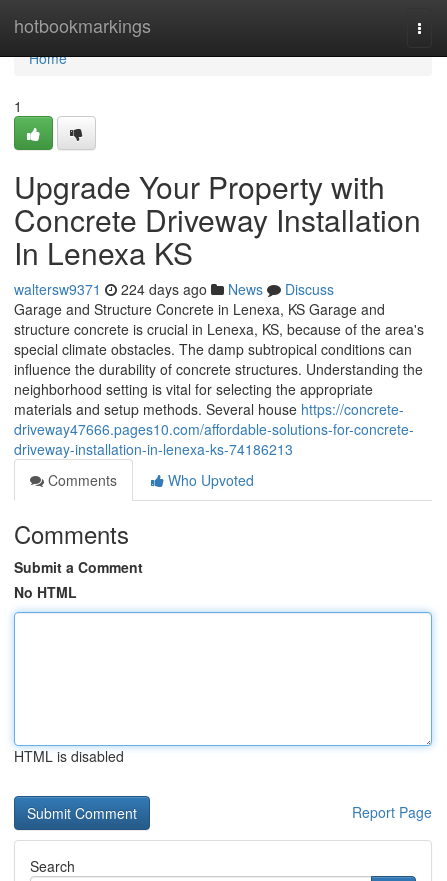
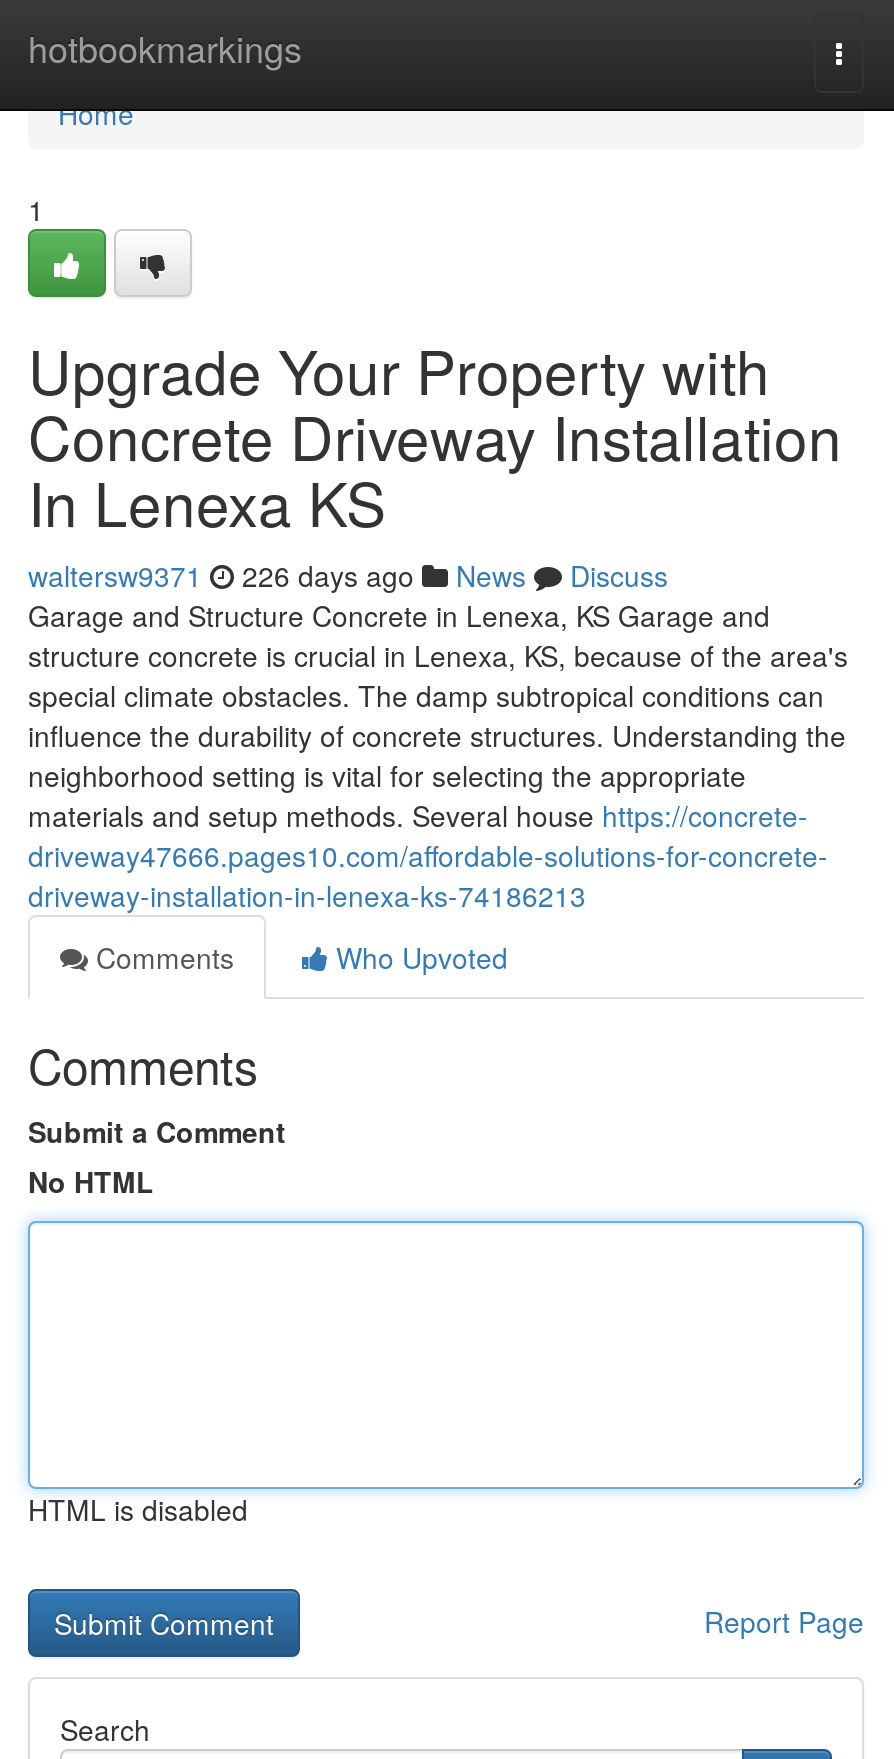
[14,279,334,299] waltersw9371 224 days ago News Discuss -> [28,555,668,595] waltersw9371 226 days ago News Discuss

